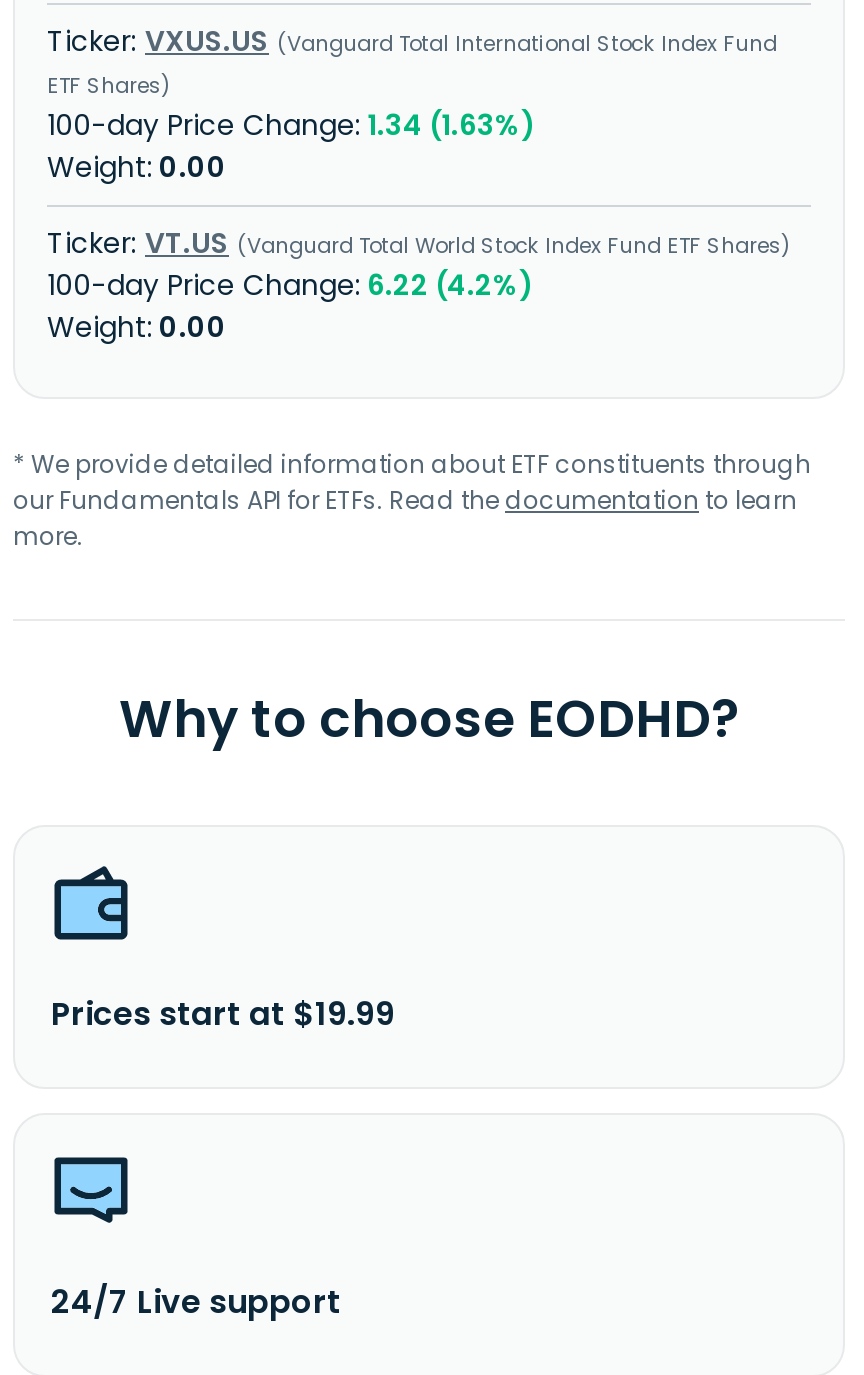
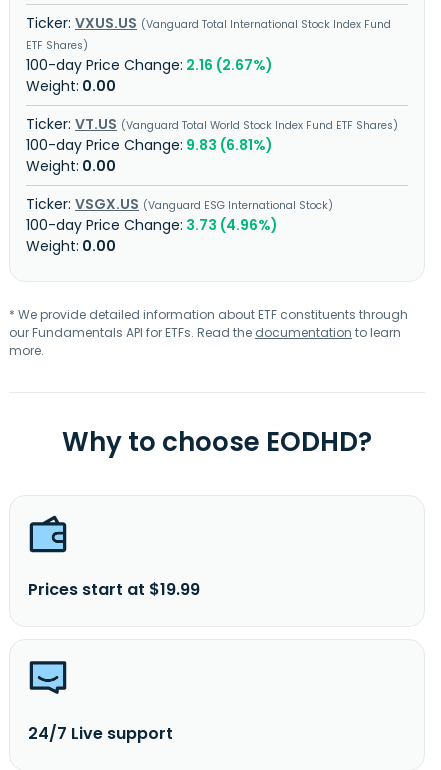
[361,105,535,145] 1.34 (1.63%) -> [183,55,273,75] 2.16 (2.67%)
[361,265,533,305] 6.22 (4.2%) -> [75,135,328,235] 9.83 (6.81%) | 0.00 | VSGX.US Vanguard ESG International Stock | 3.73 (4.96%)

